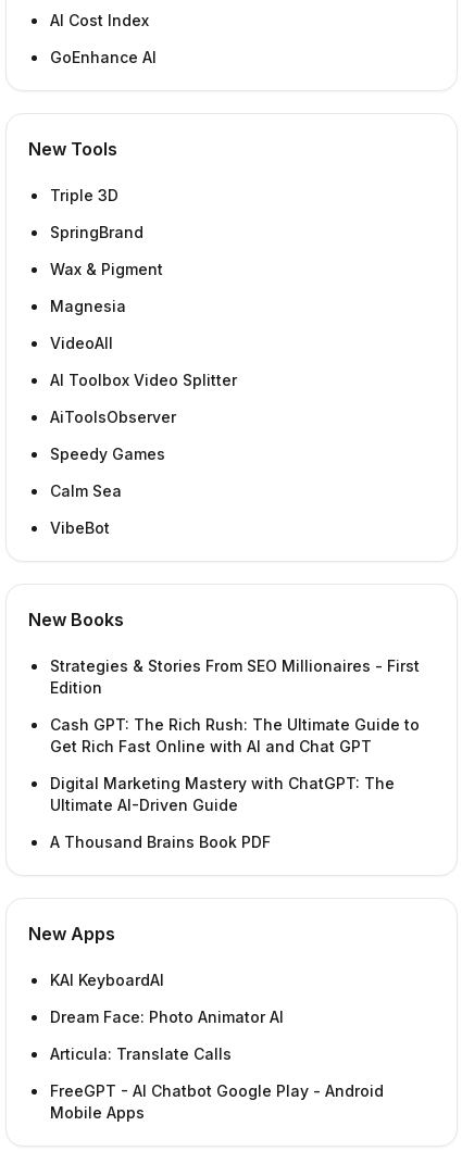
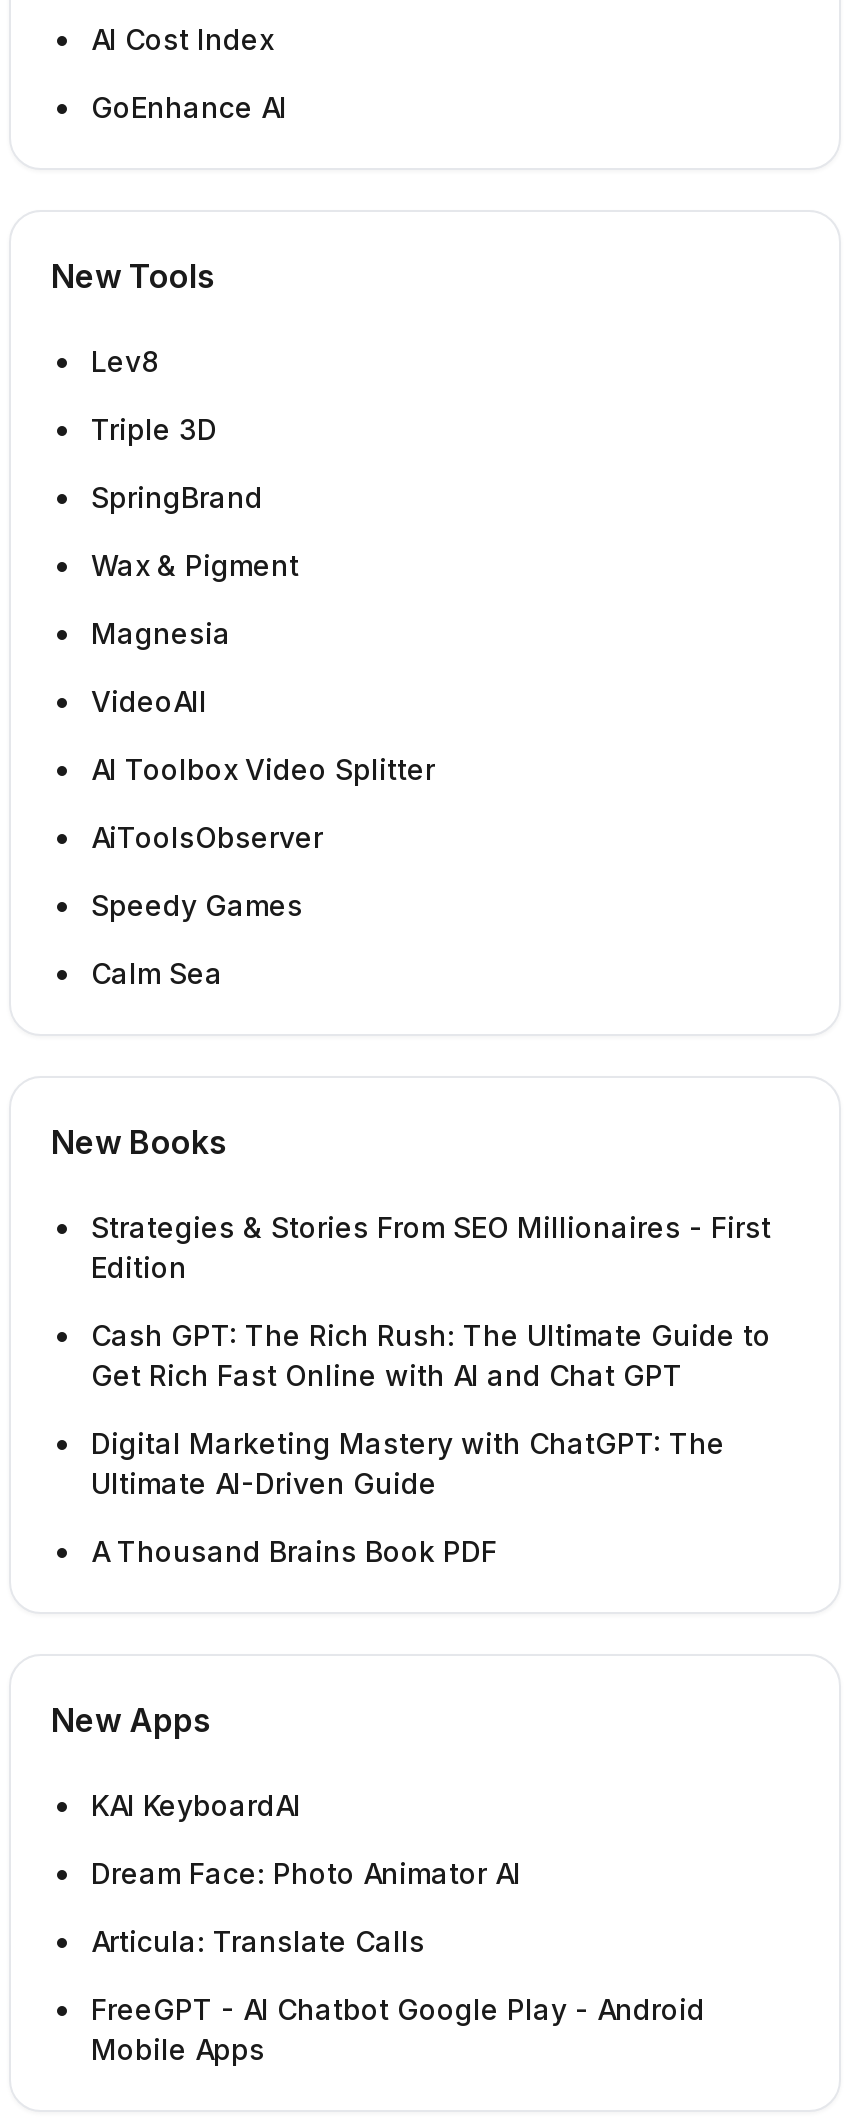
none -> [91,344,159,378] Lev8
moved [50,186,237,500] -> [91,412,435,990]: Triple 3D | SpringBrand | Wax & Pigment | ... | Speedy Games | Calm Sea
[50,518,110,537] VibeBot -> none

